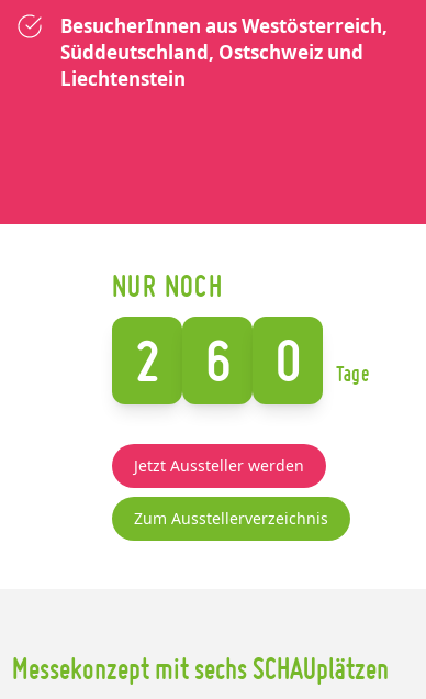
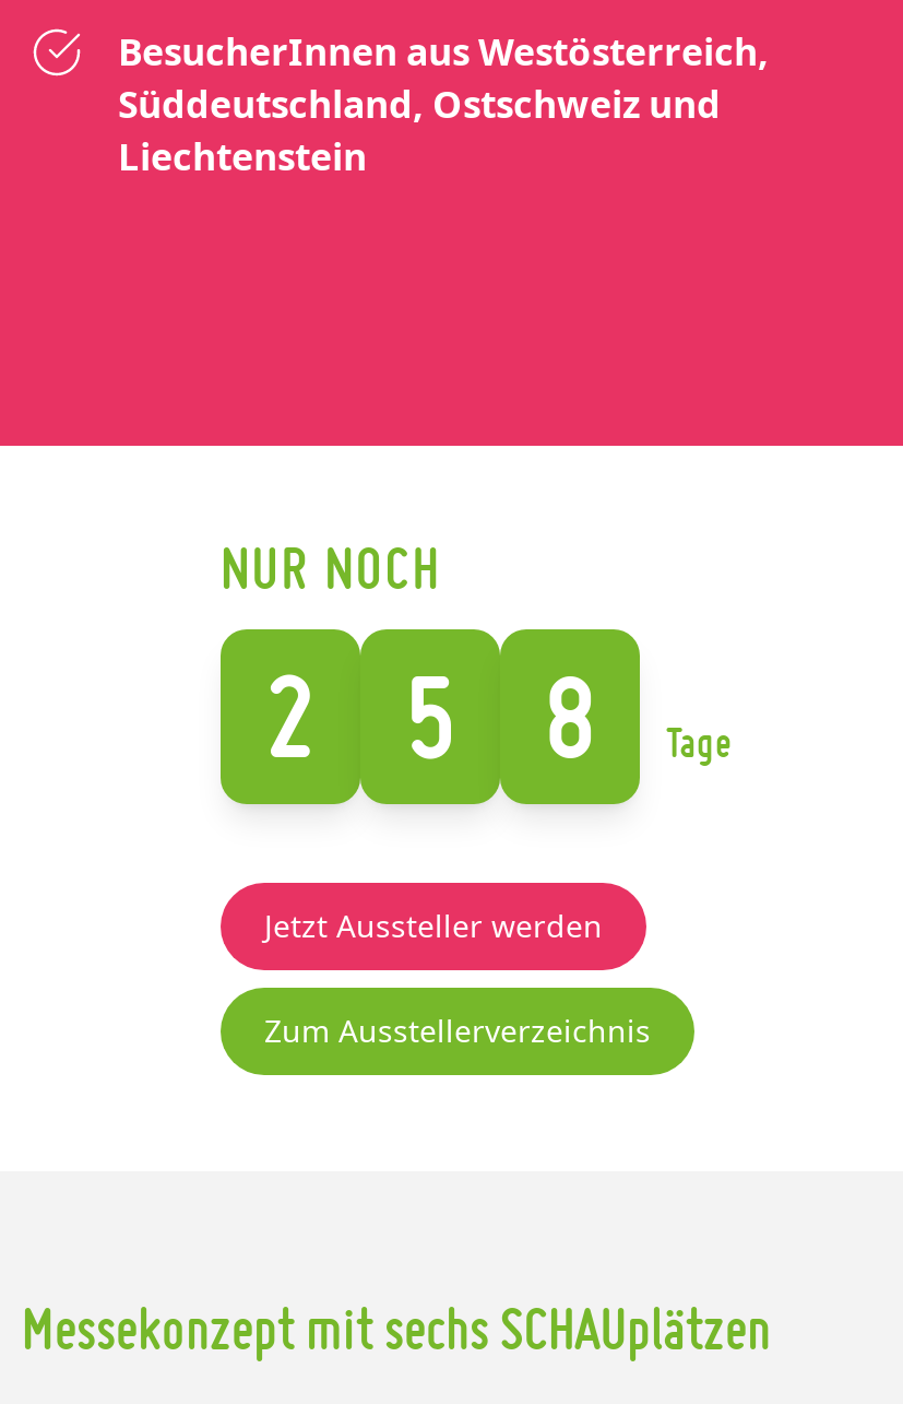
[205,325,230,395] 6 -> [405,647,455,784] 5
[275,325,300,395] 0 -> [545,647,595,784] 8

